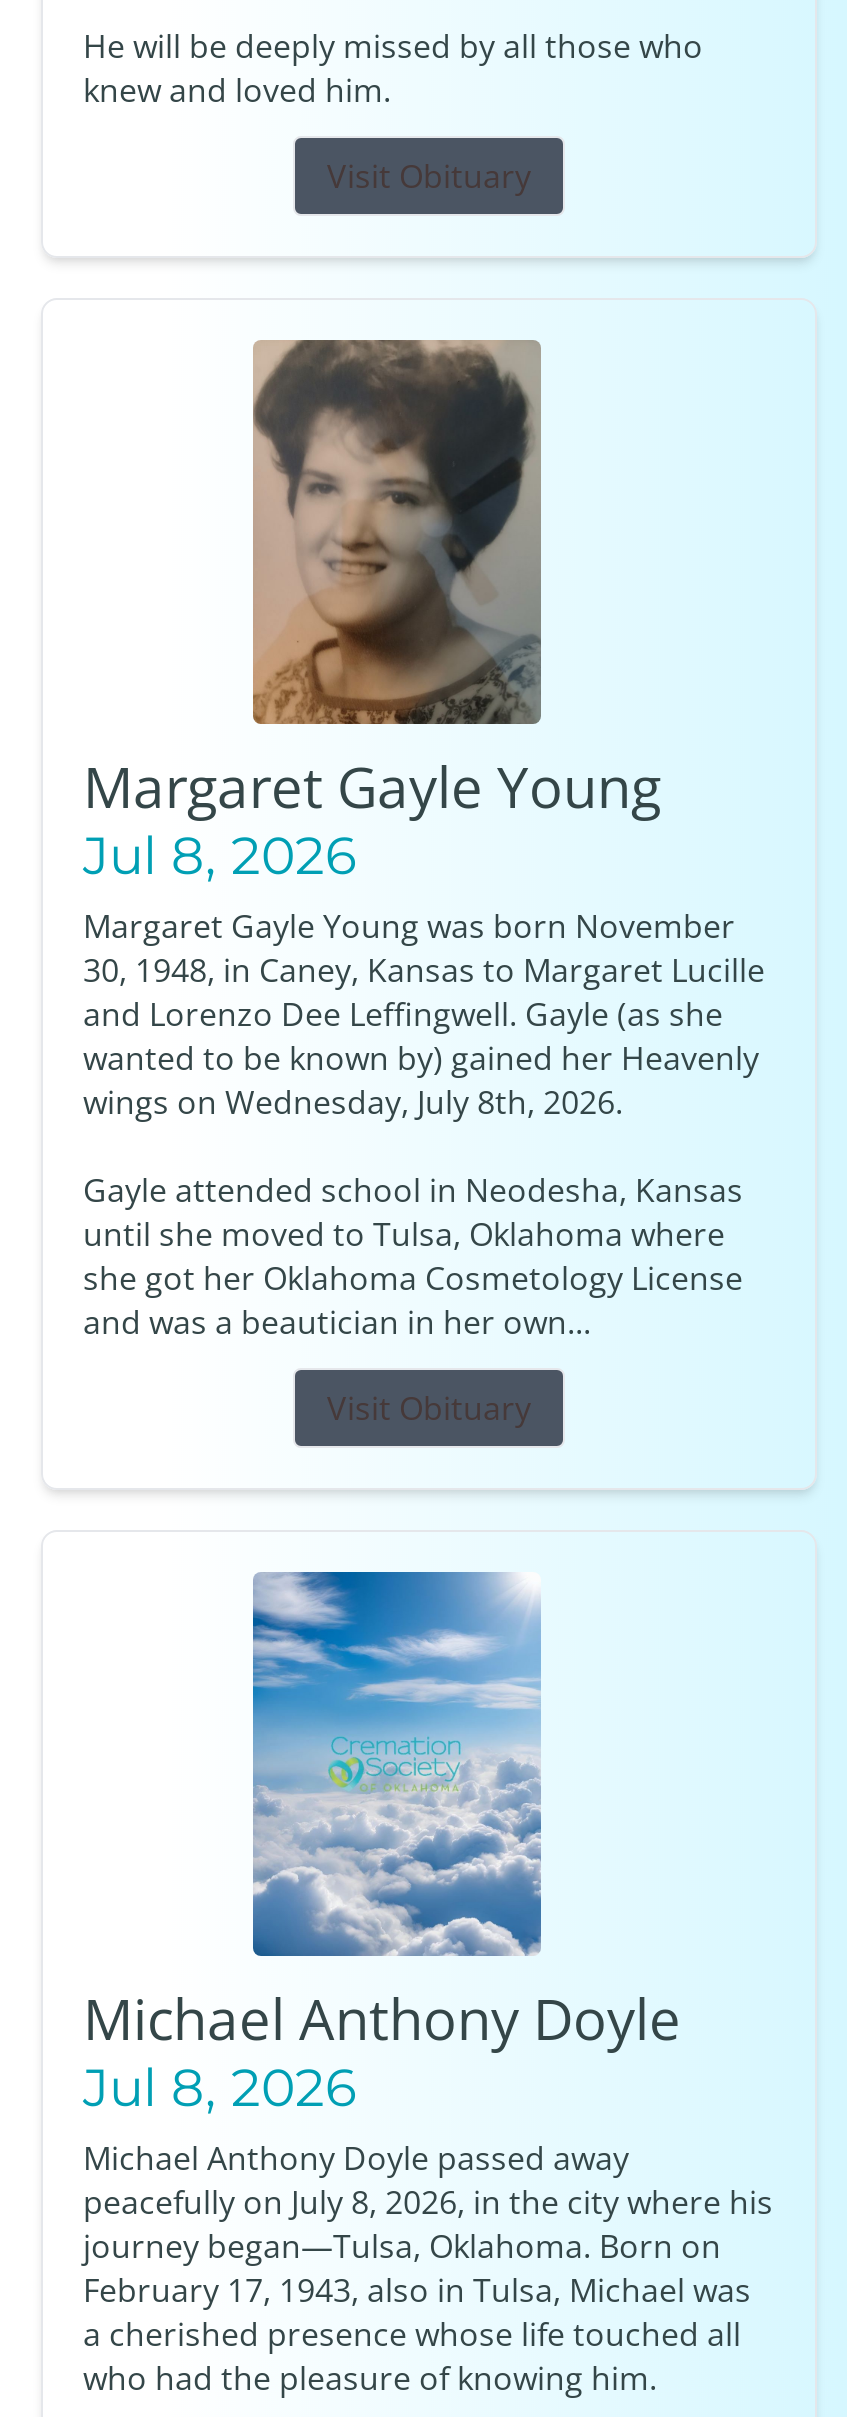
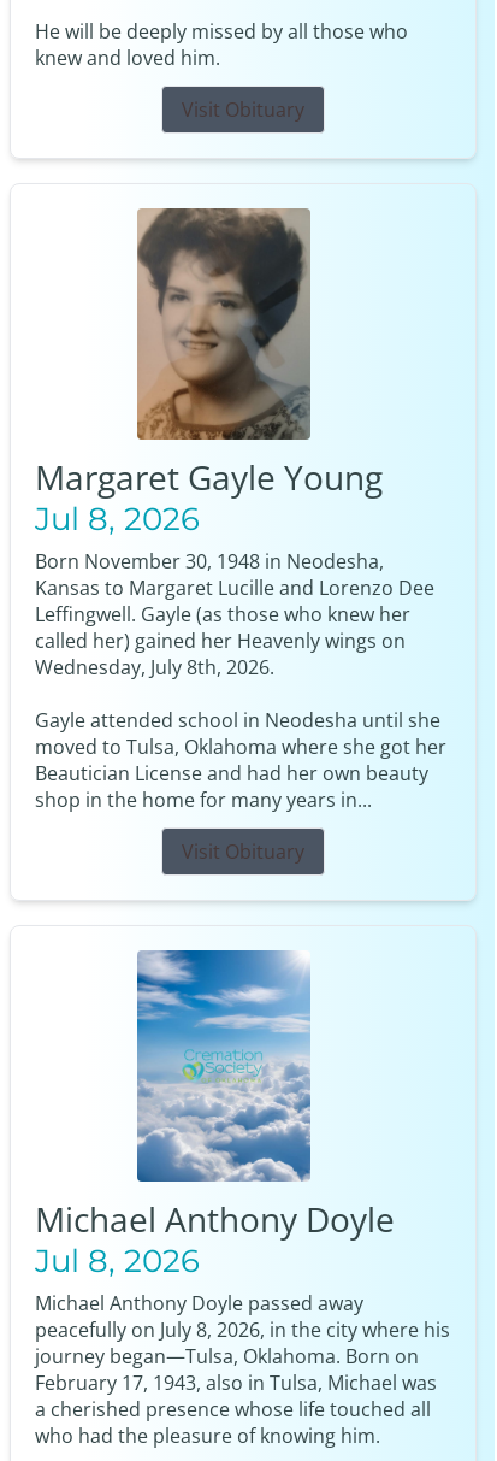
[83,905,765,1125] Margaret Gayle Young was born November | 30, 1948, in Caney, Kansas to Margaret Lucille | and Lorenzo Dee Leffingwell. Gayle (as she | wanted to be known by) gained her Heavenly | wings on Wednesday, July 8th, 2026. -> [35,548,434,681] Born November 30, 1948 in Neodesha, | Kansas to Margaret Lucille and Lorenzo Dee | Leffingwell. Gayle (as those who knew her | called her) gained her Heavenly wings on | Wednesday, July 8th, 2026.
[83,1169,743,1345] Gayle attended school in Neodesha, Kansas | until she moved to Tulsa, Oklahoma where | she got her Oklahoma Cosmetology License | and was a beautician in her own... -> [35,707,446,813] Gayle attended school in Neodesha until she | moved to Tulsa, Oklahoma where she got her | Beautician License and had her own beauty | shop in the home for many years in...

